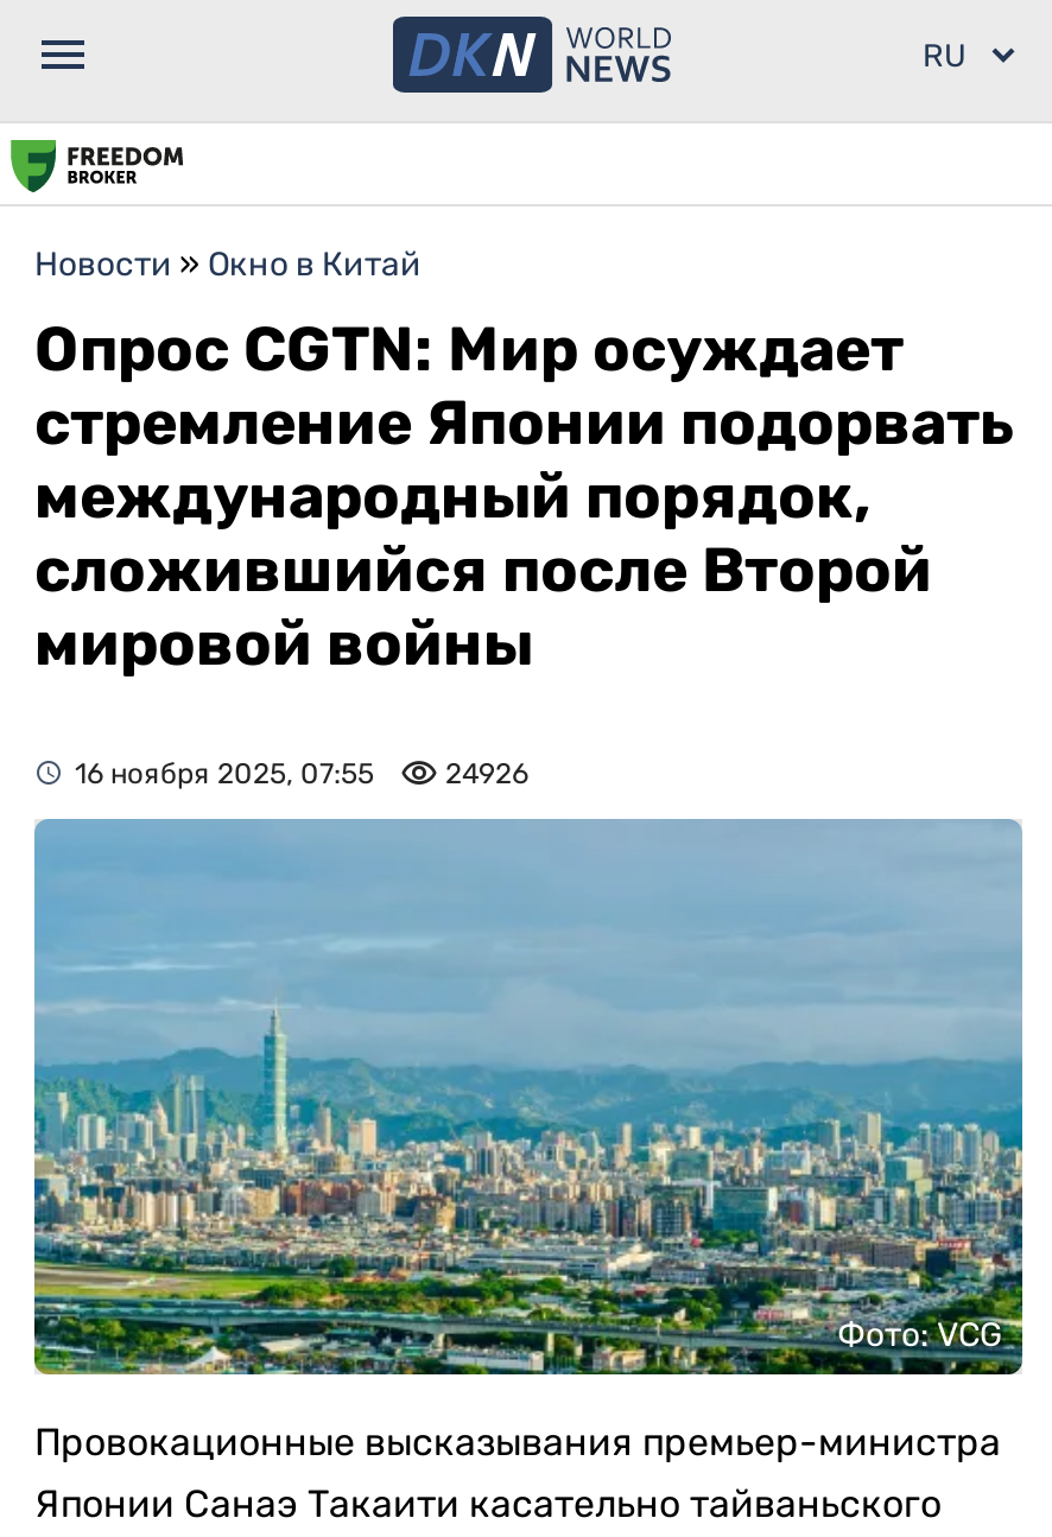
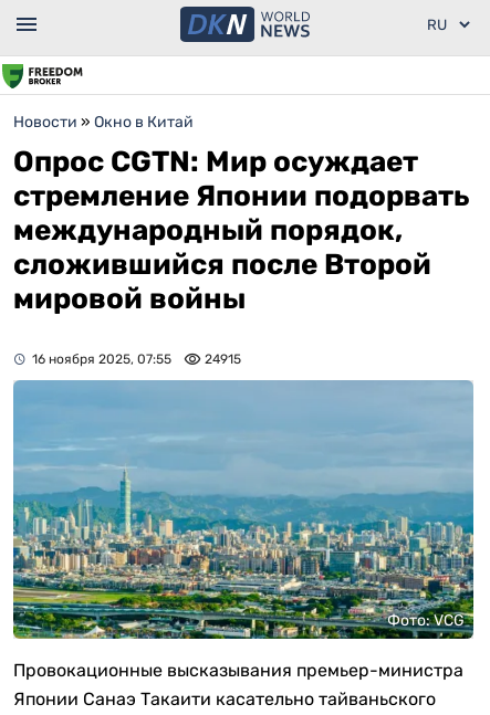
[445,757,528,790] 24926 -> [205,351,241,367] 24915

